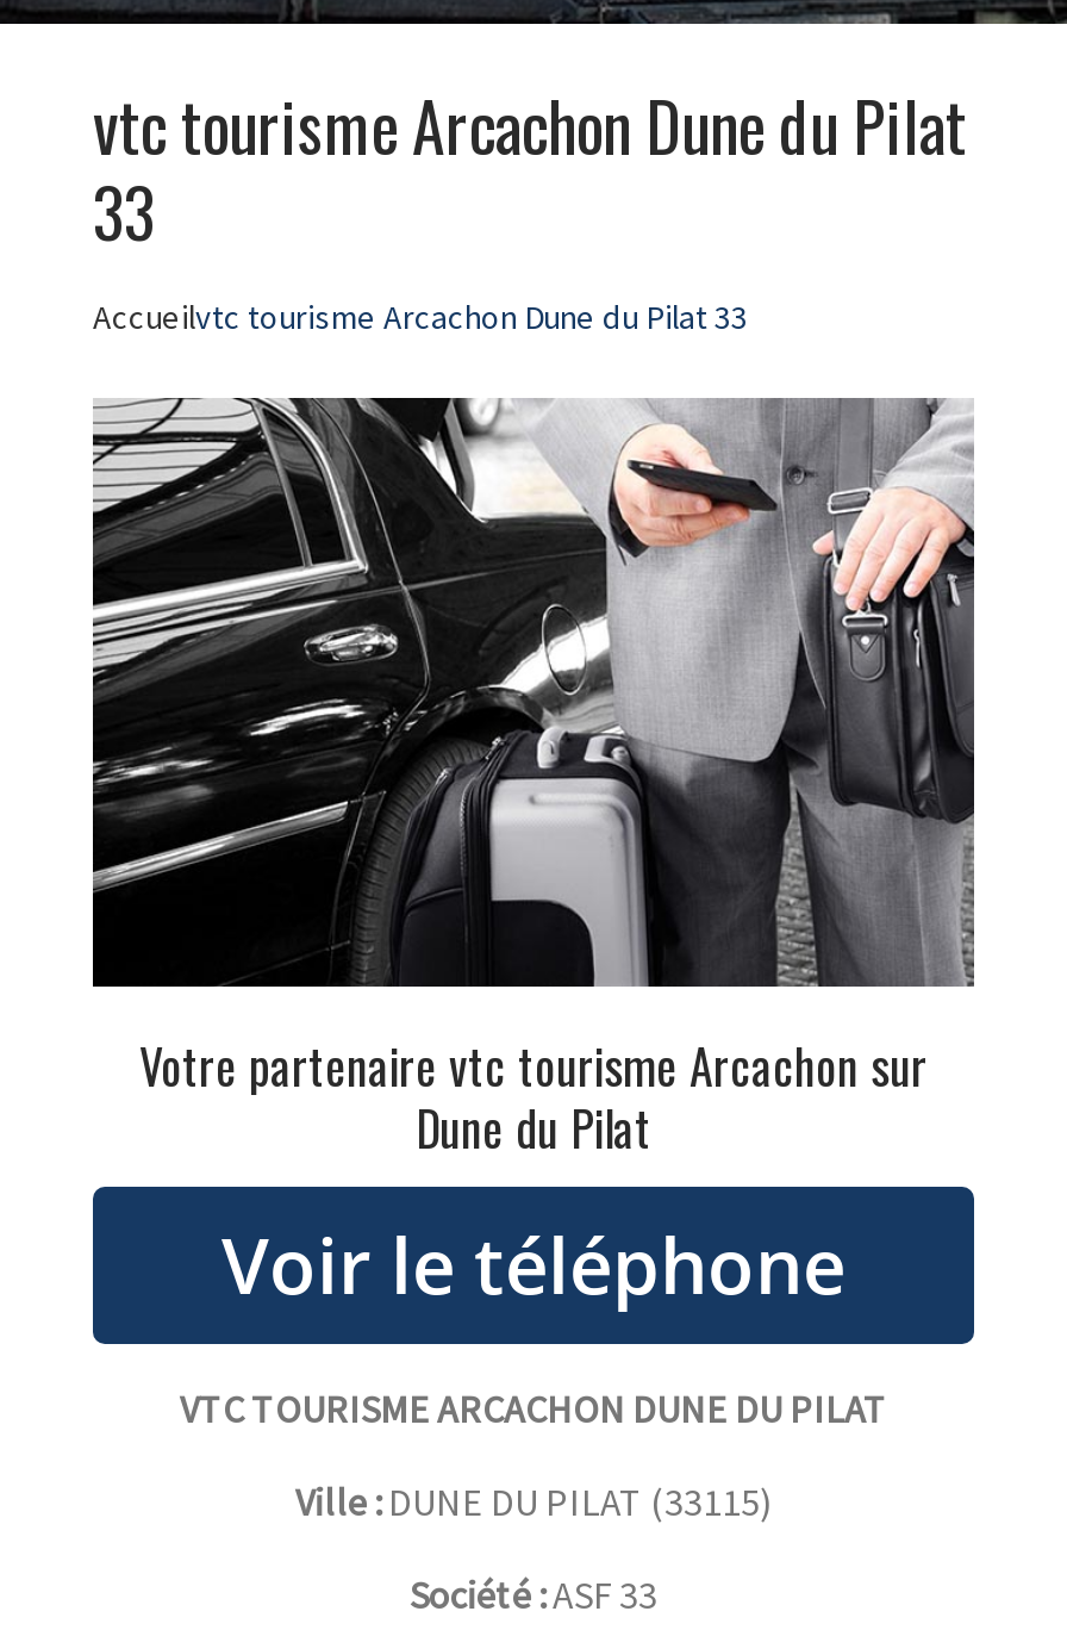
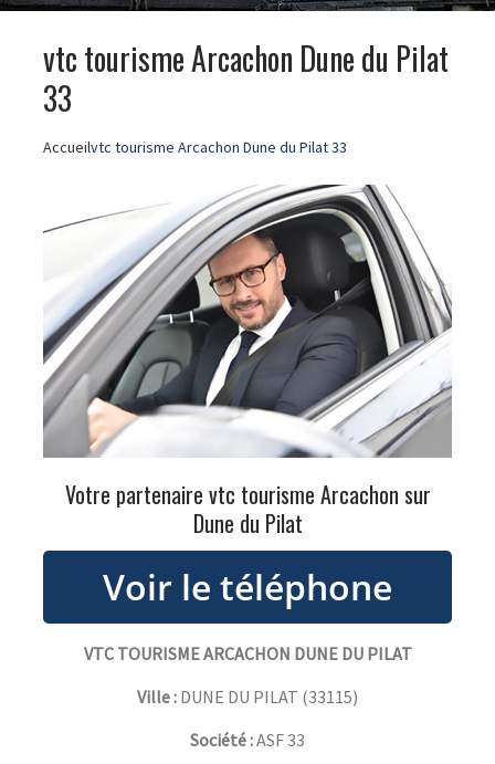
[91,396,976,989] [image] -> [42,185,452,459] [image]

